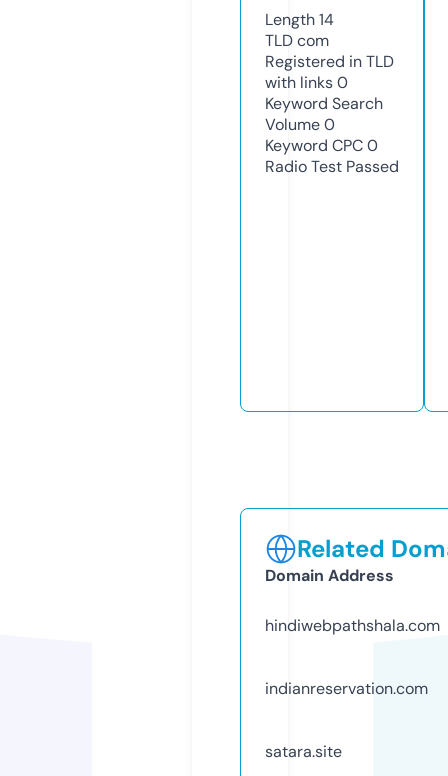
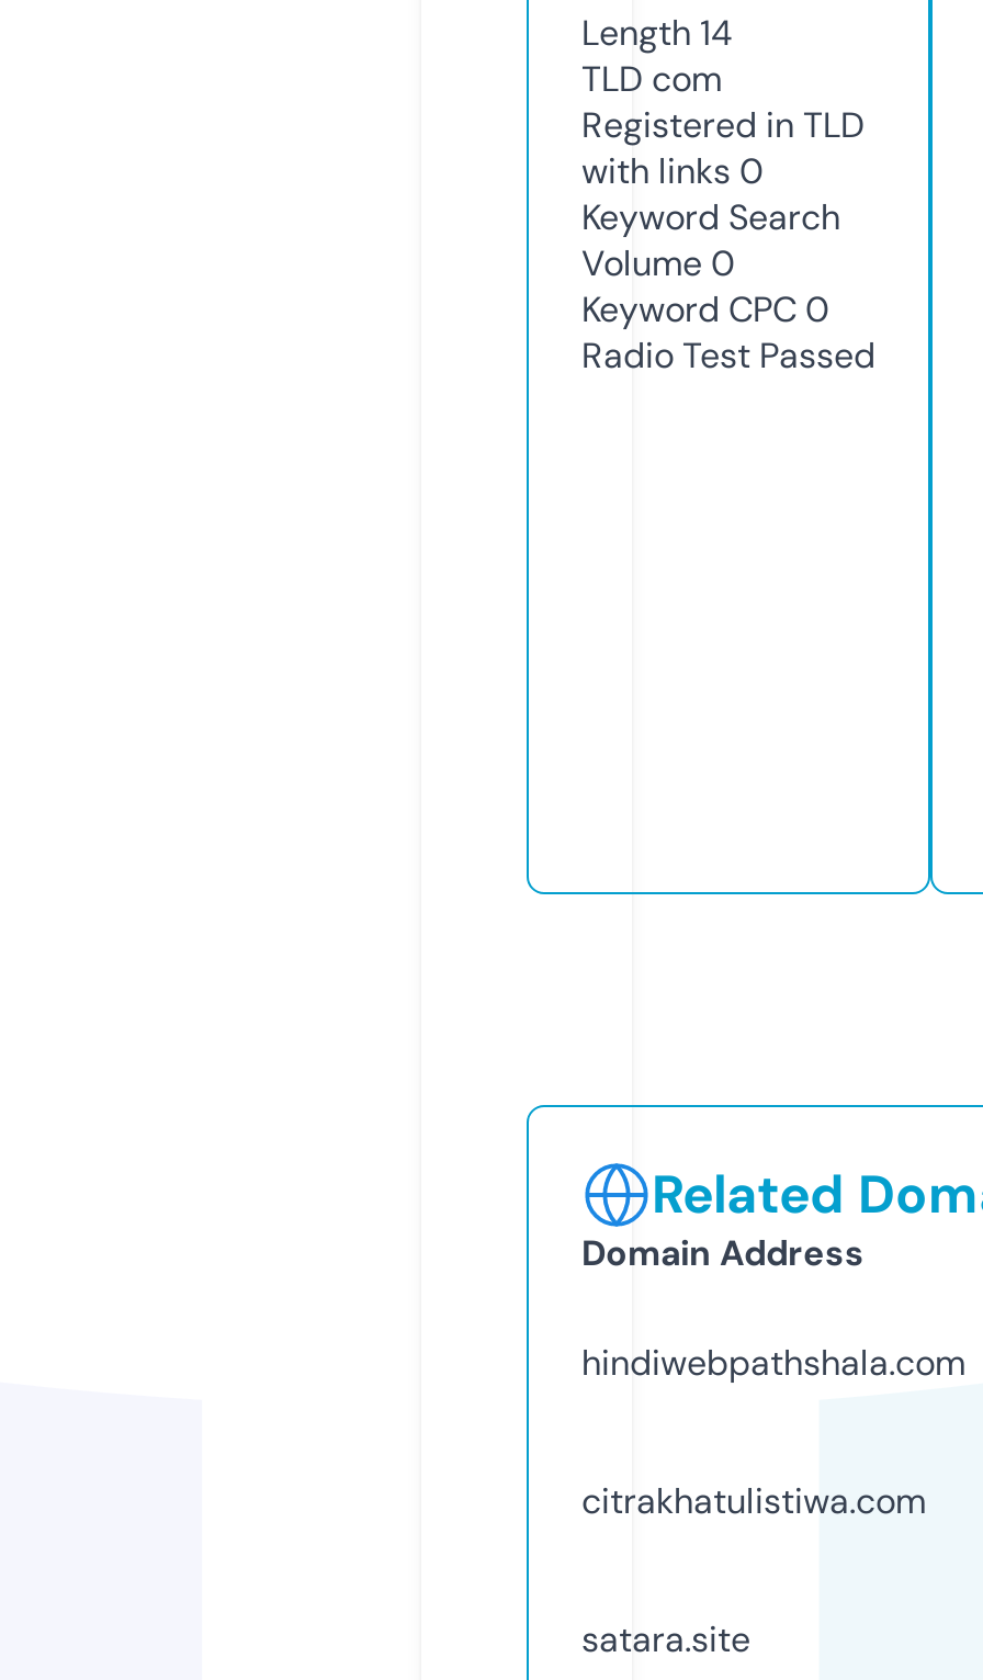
[265,678,428,699] indianreservation.com -> [581,1478,926,1524] citrakhatulistiwa.com

